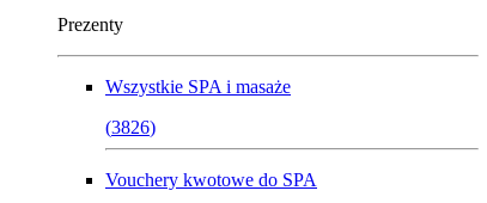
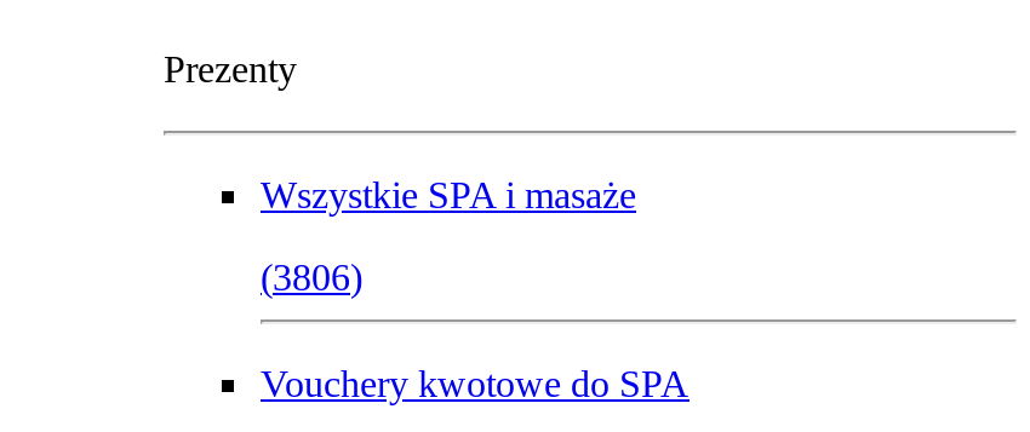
[105,117,156,137] (3826) -> [261,257,362,298] (3806)

